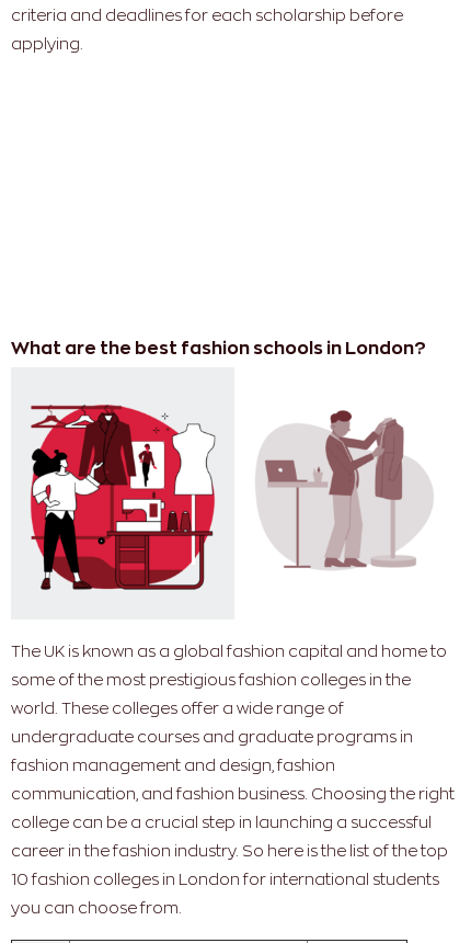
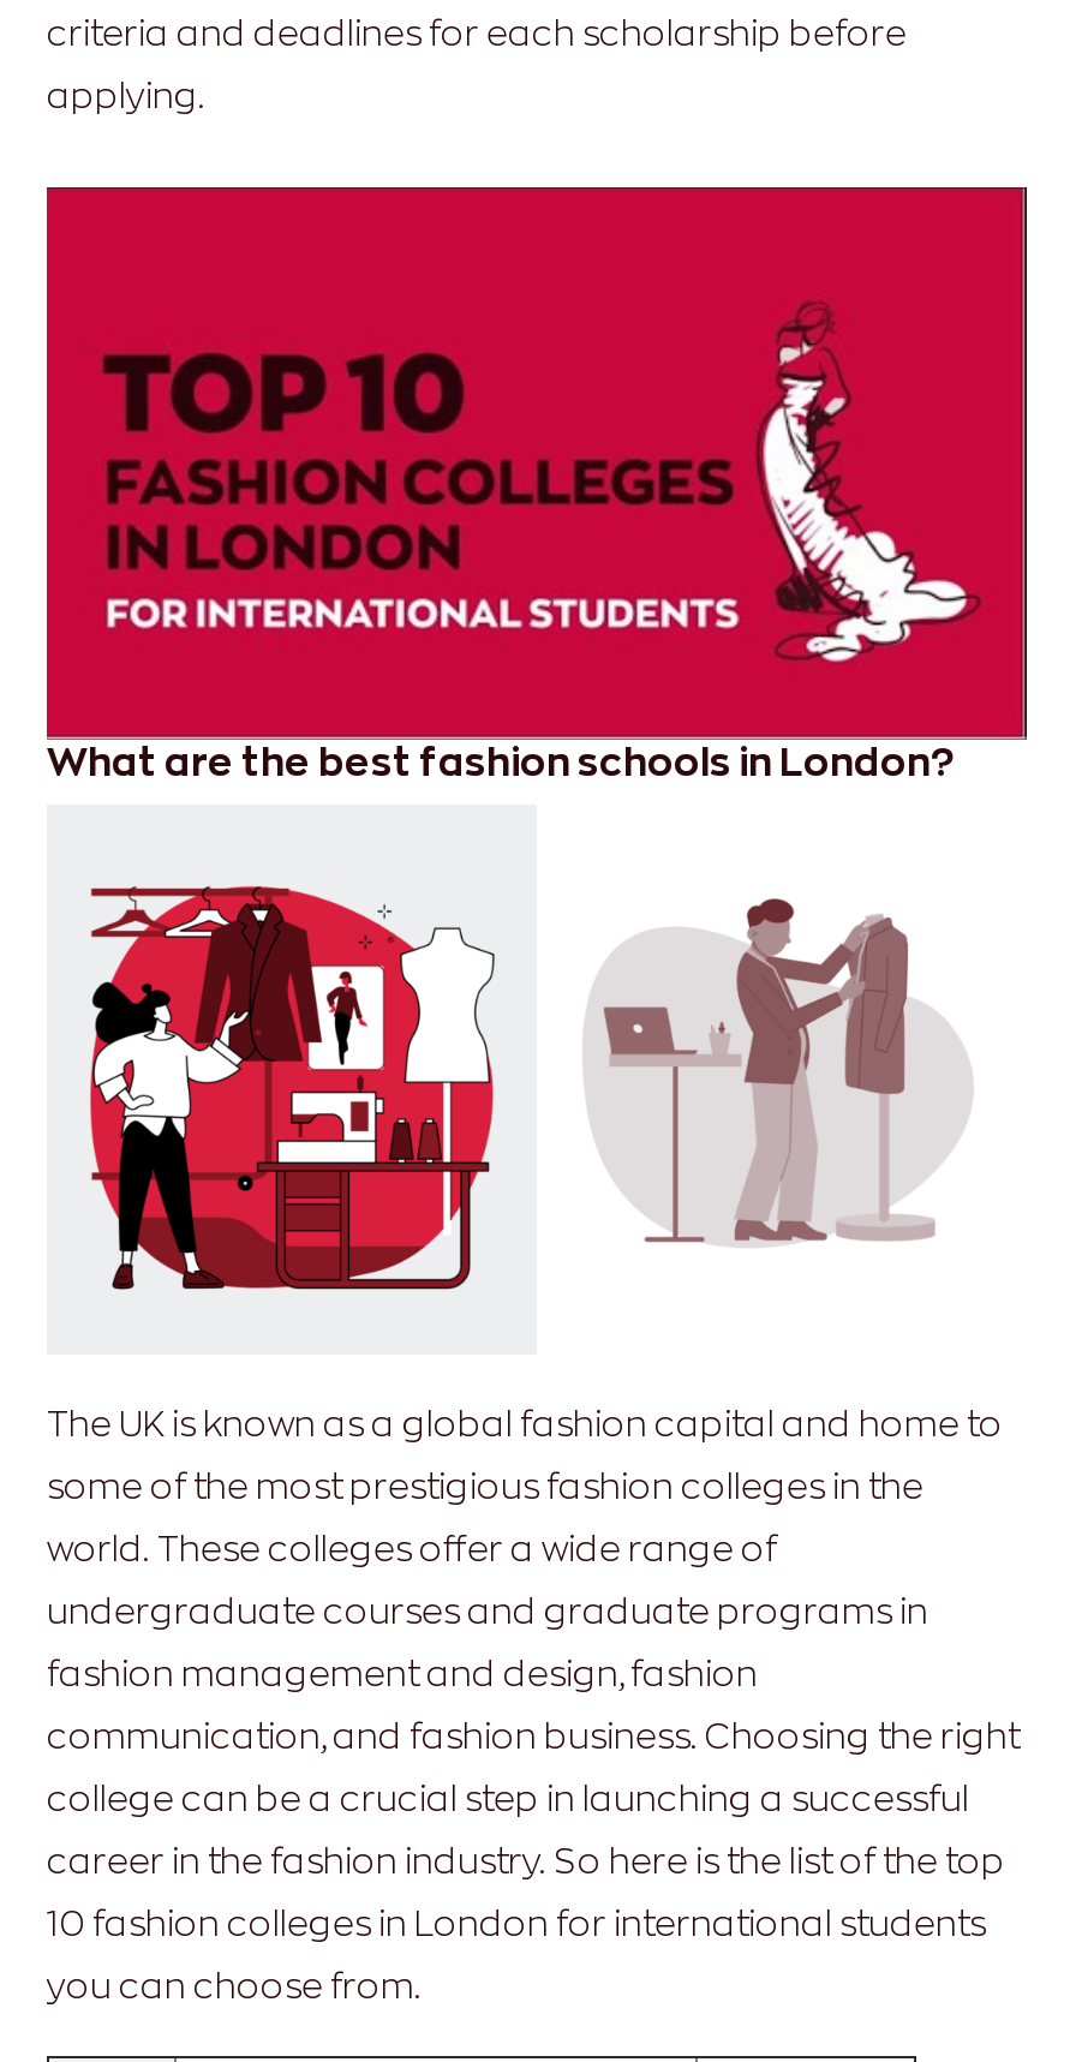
none -> [44,185,1029,742] [image]

